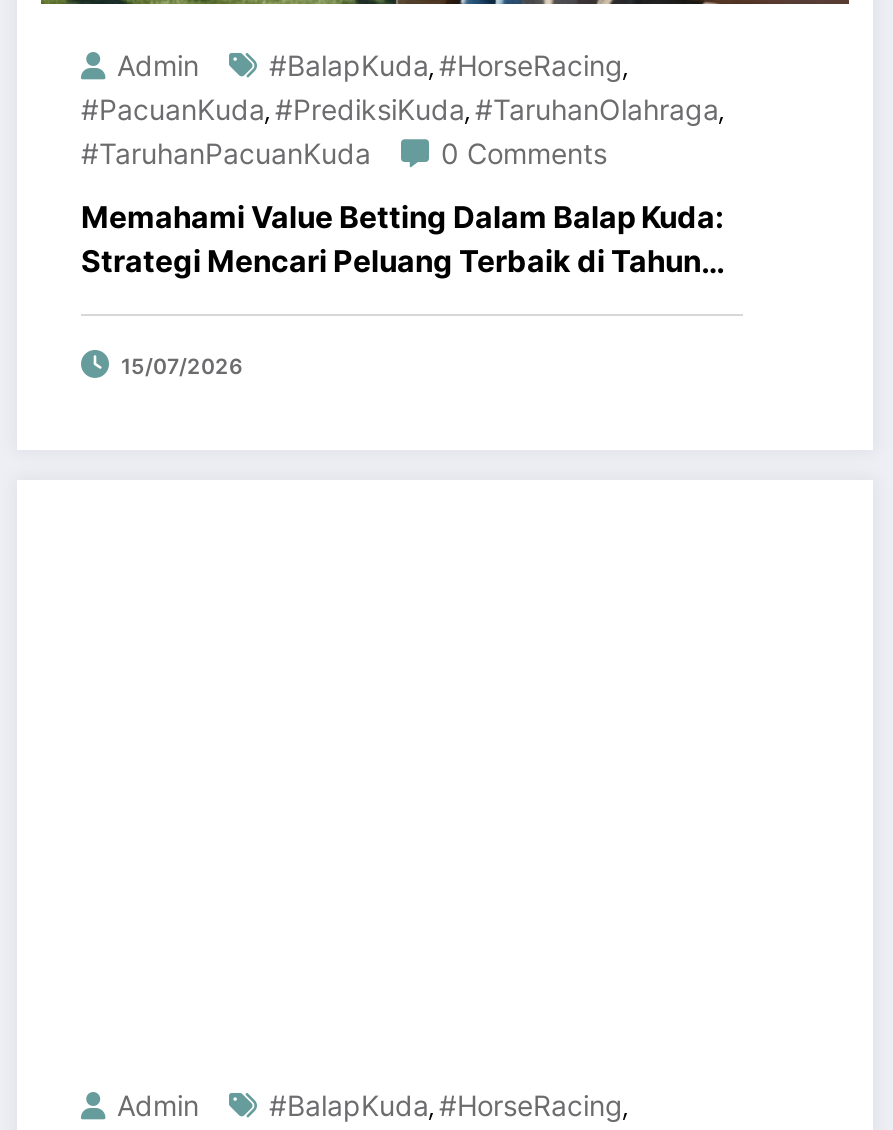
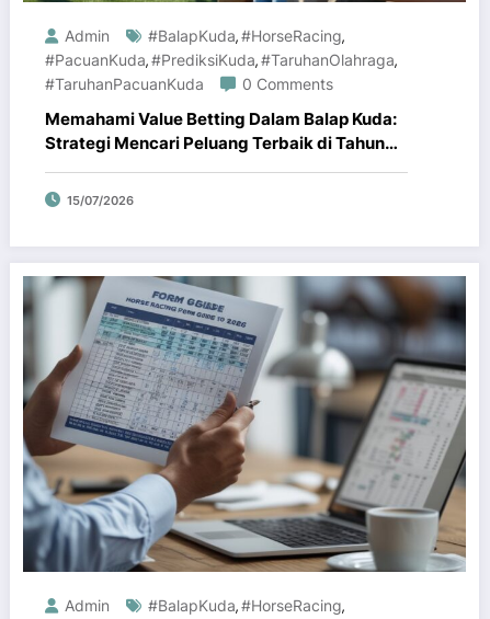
none -> [22,275,467,573] [image]

